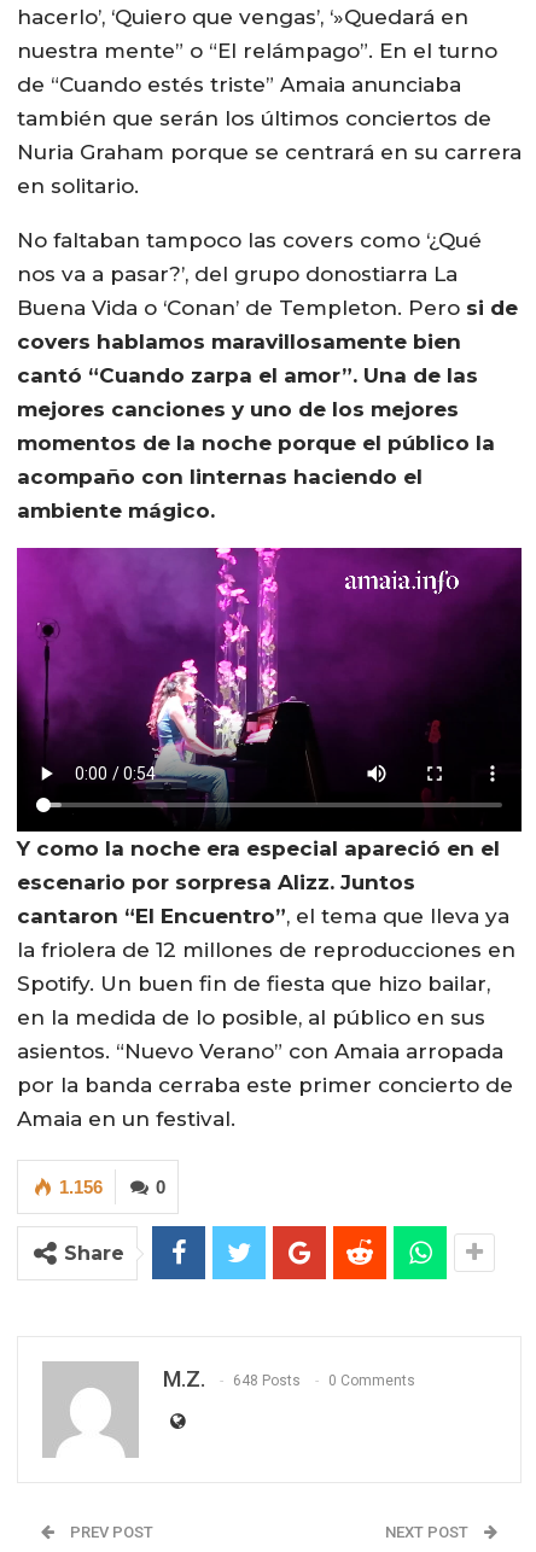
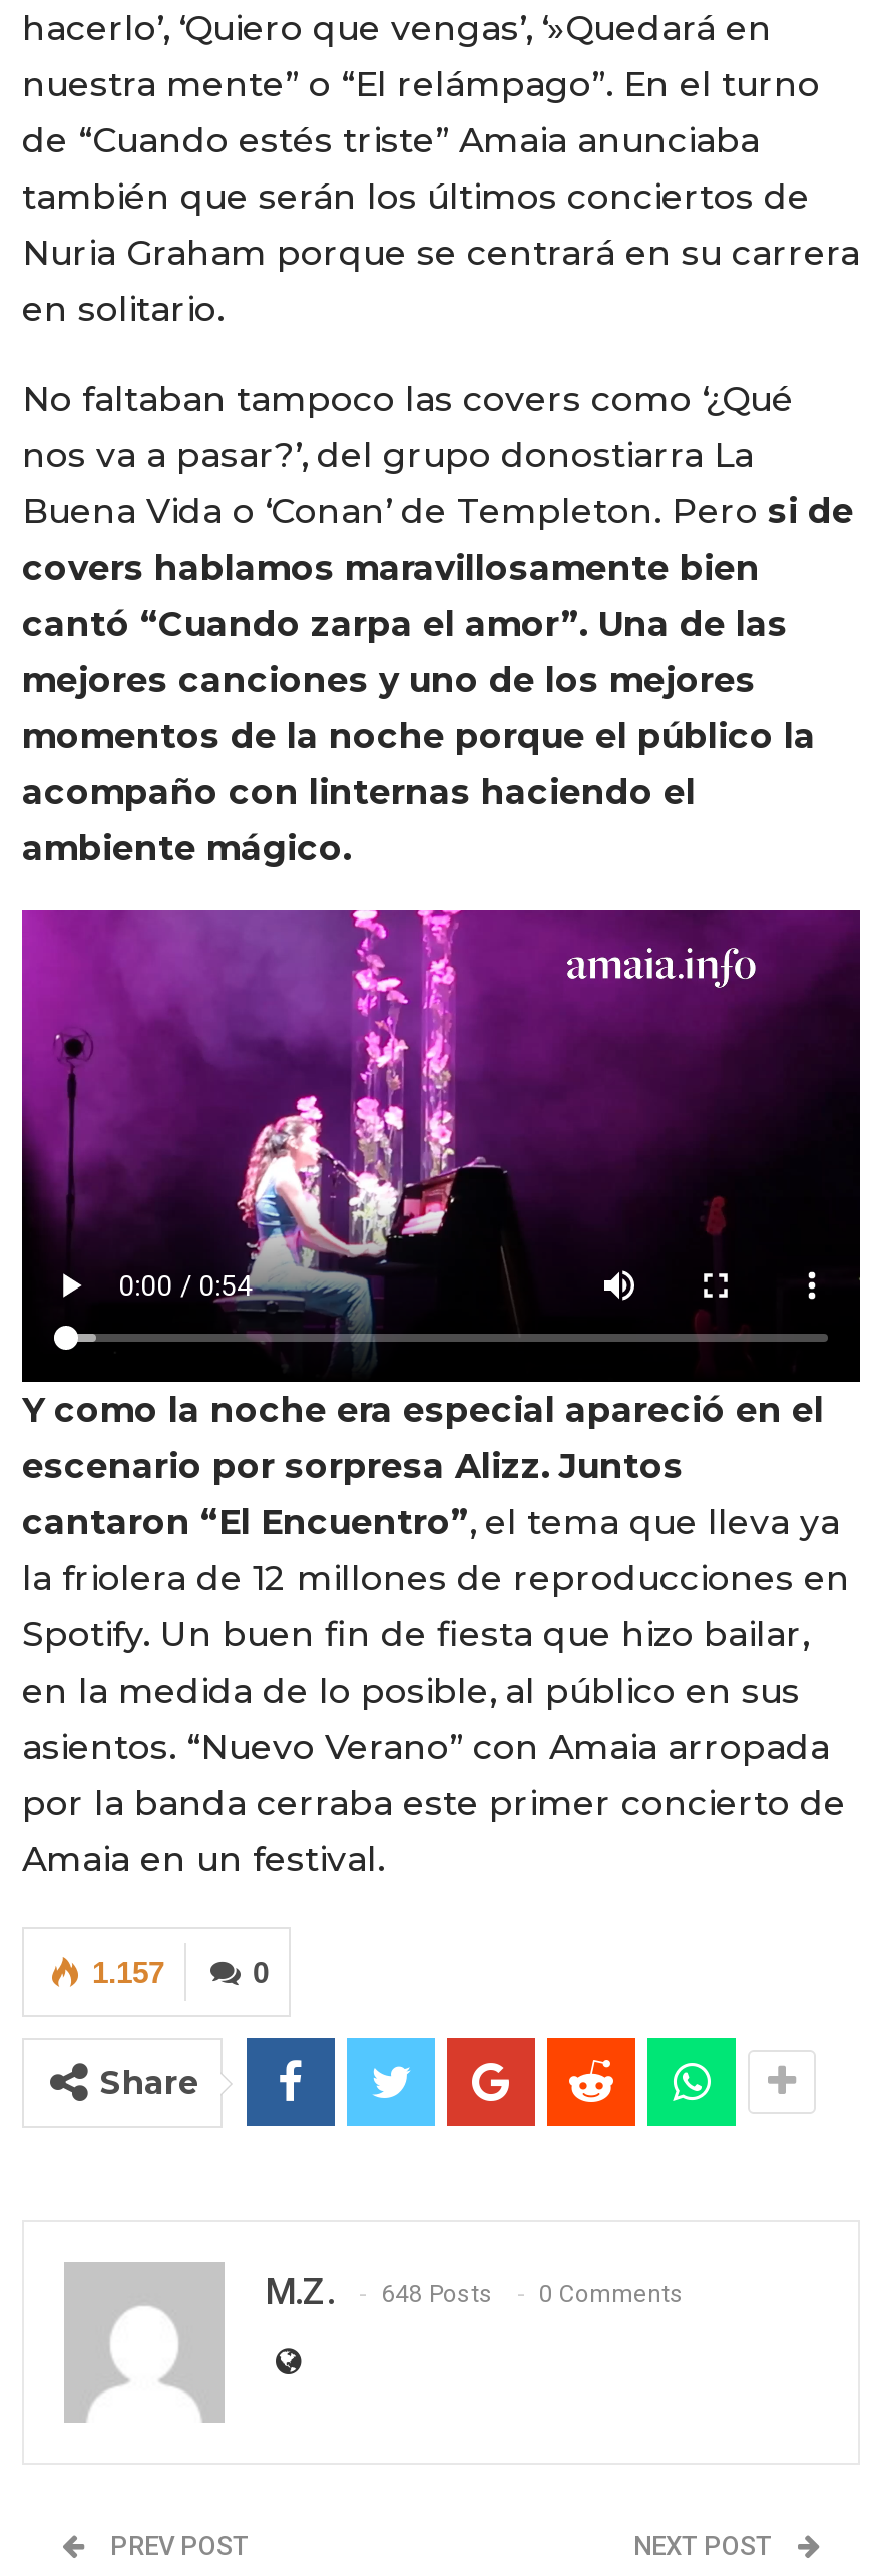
[59,1177,103,1197] 1.156 -> [92,1956,164,1990] 1.157

